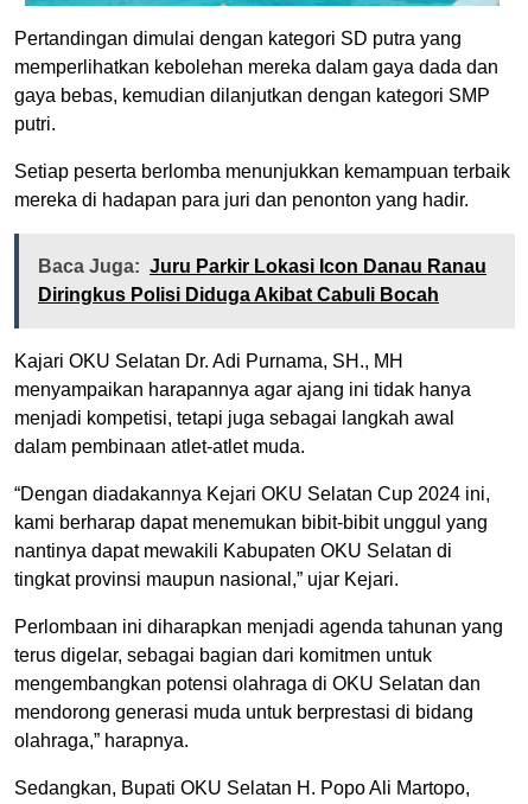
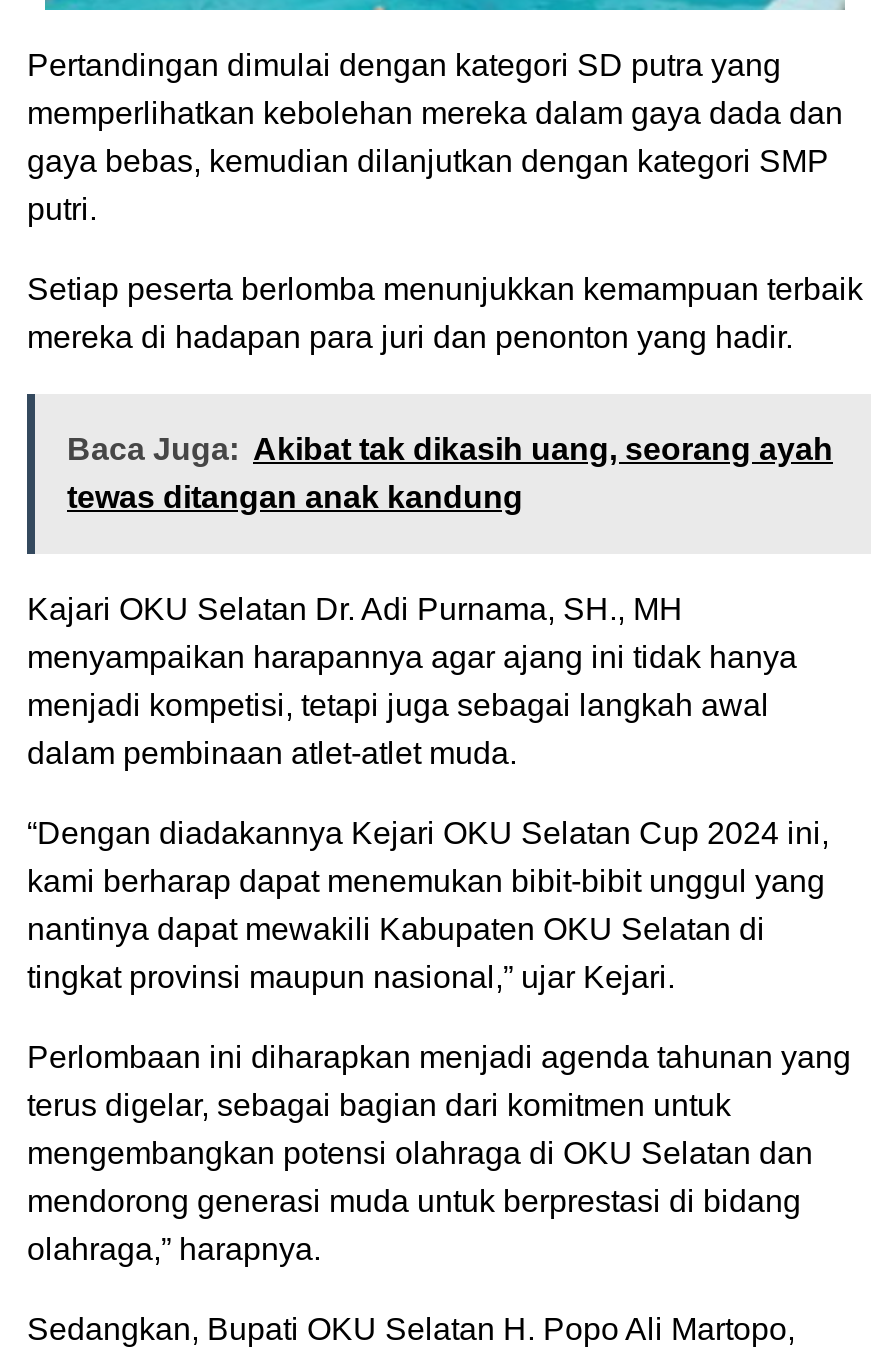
[38,256,486,305] Baca Juga: Juru Parkir Lokasi Icon Danau Ranau | Diringkus Polisi Diduga Akibat Cabuli Bocah -> [67,432,833,514] Baca Juga: Akibat tak dikasih uang, seorang ayah | tewas ditangan anak kandung

